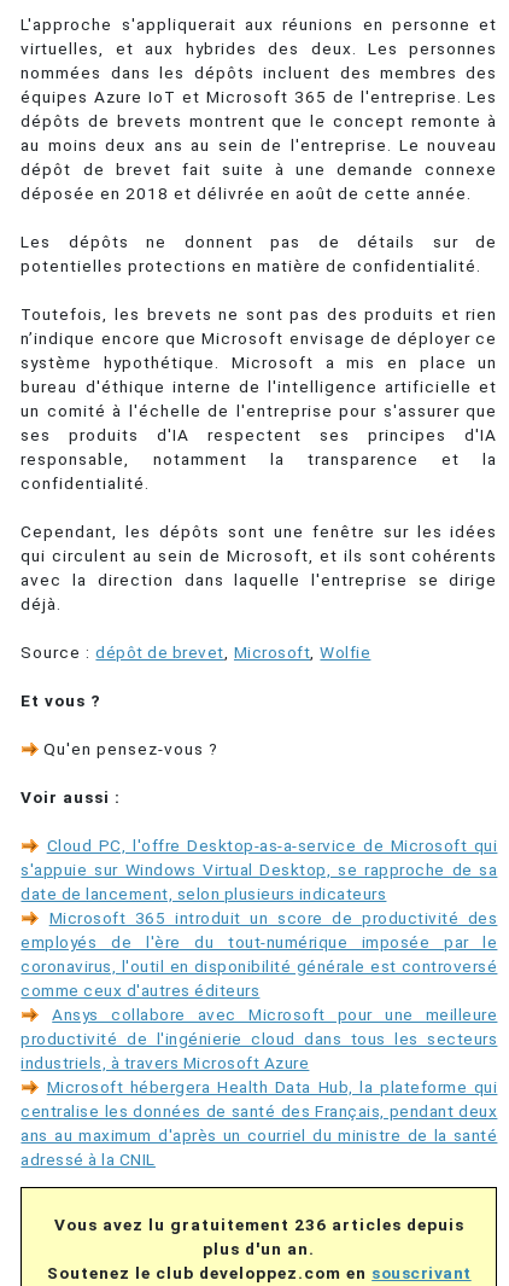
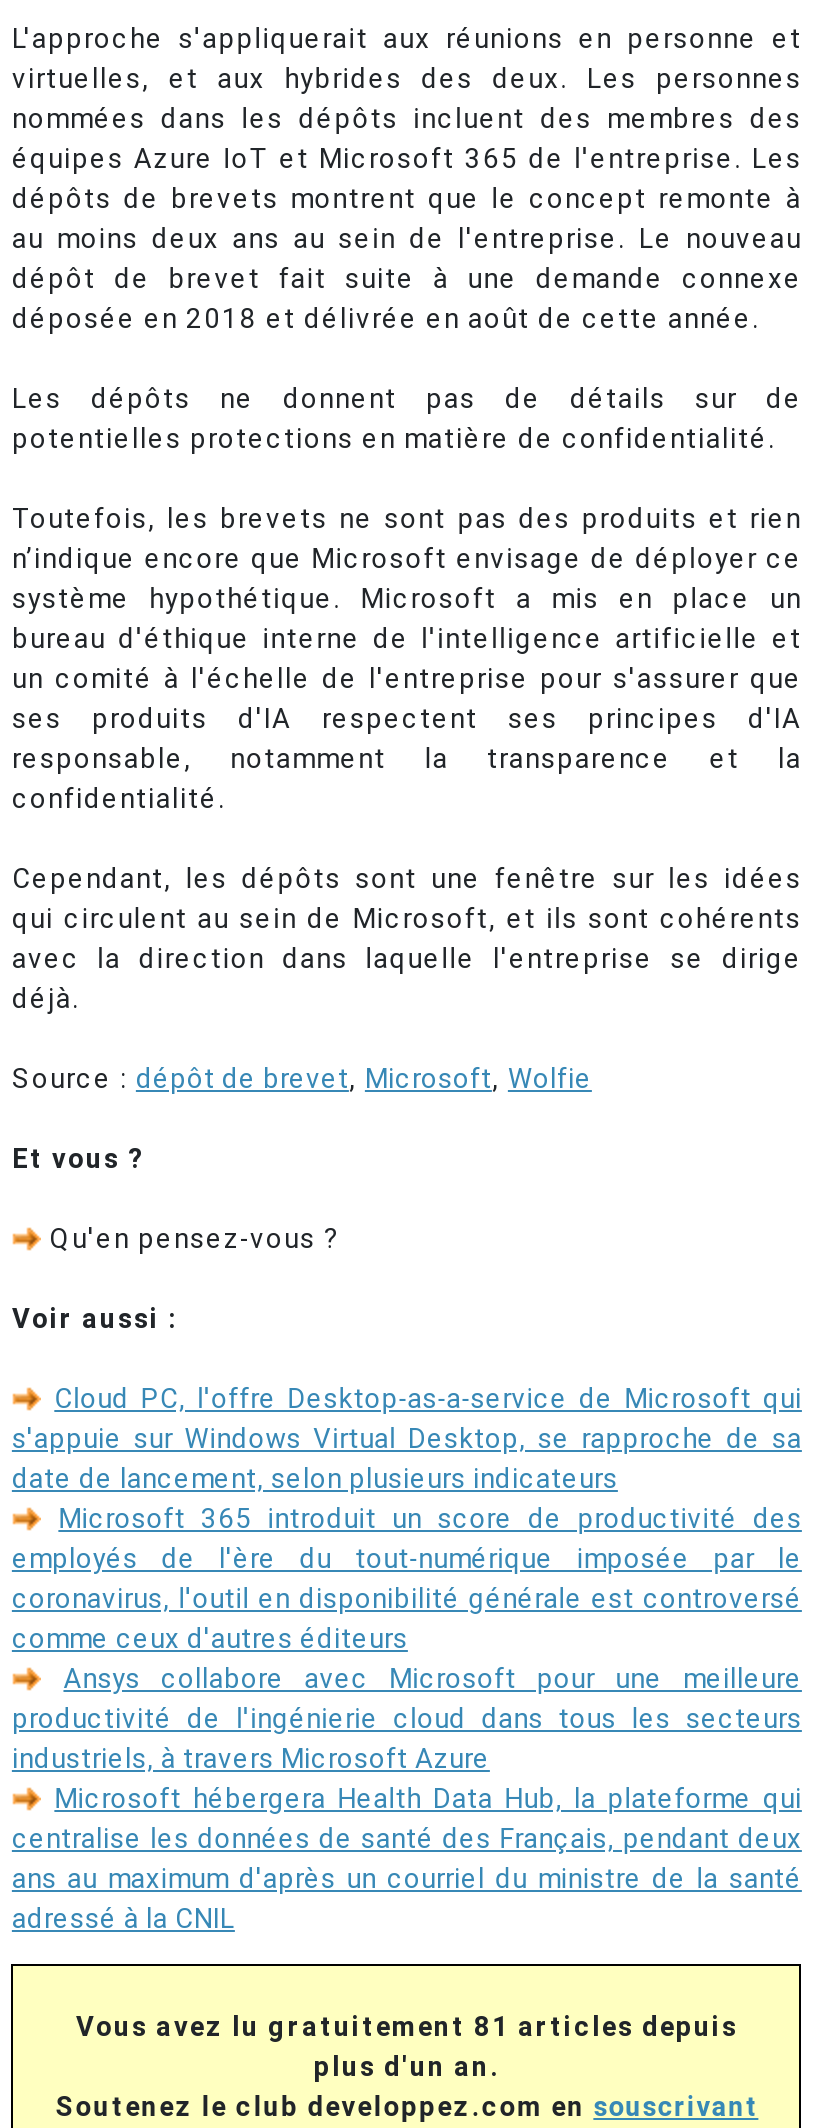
[54,1215,464,1234] Vous avez lu gratuitement 236 articles depuis -> [76,2010,738,2042] Vous avez lu gratuitement 81 articles depuis

